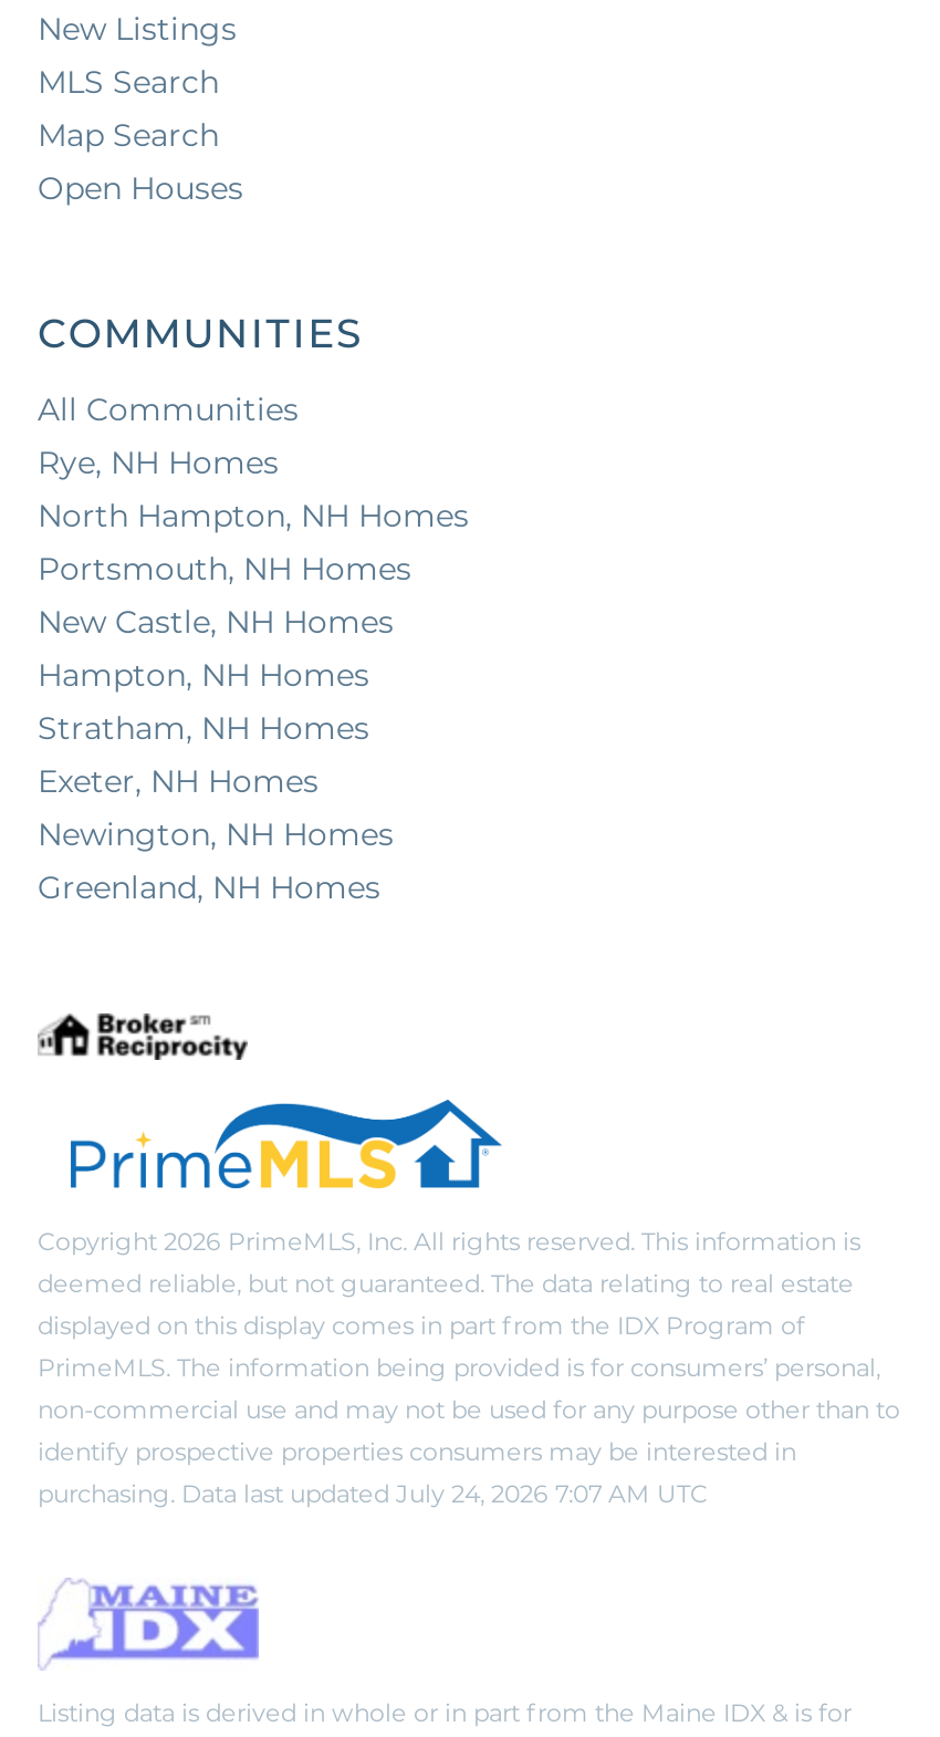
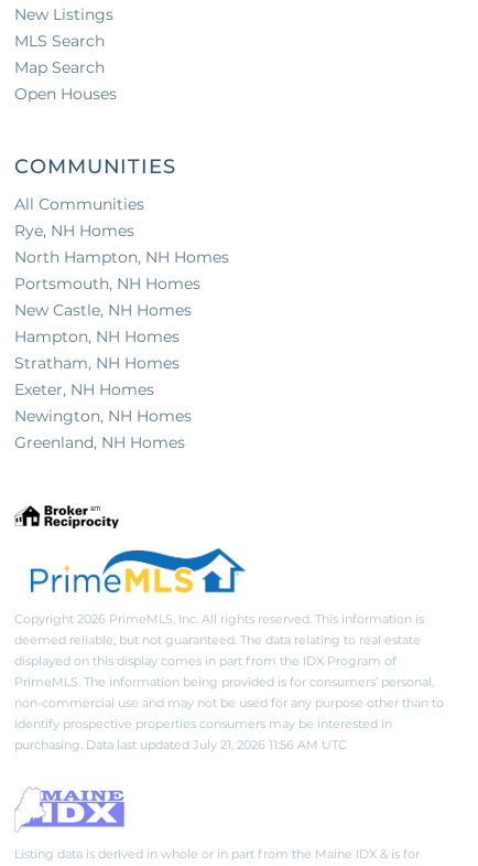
[38,1478,708,1509] purchasing. Data last updated July 24, 2026 7:07 AM UTC -> [14,737,347,752] purchasing. Data last updated July 21, 2026 11:56 AM UTC

